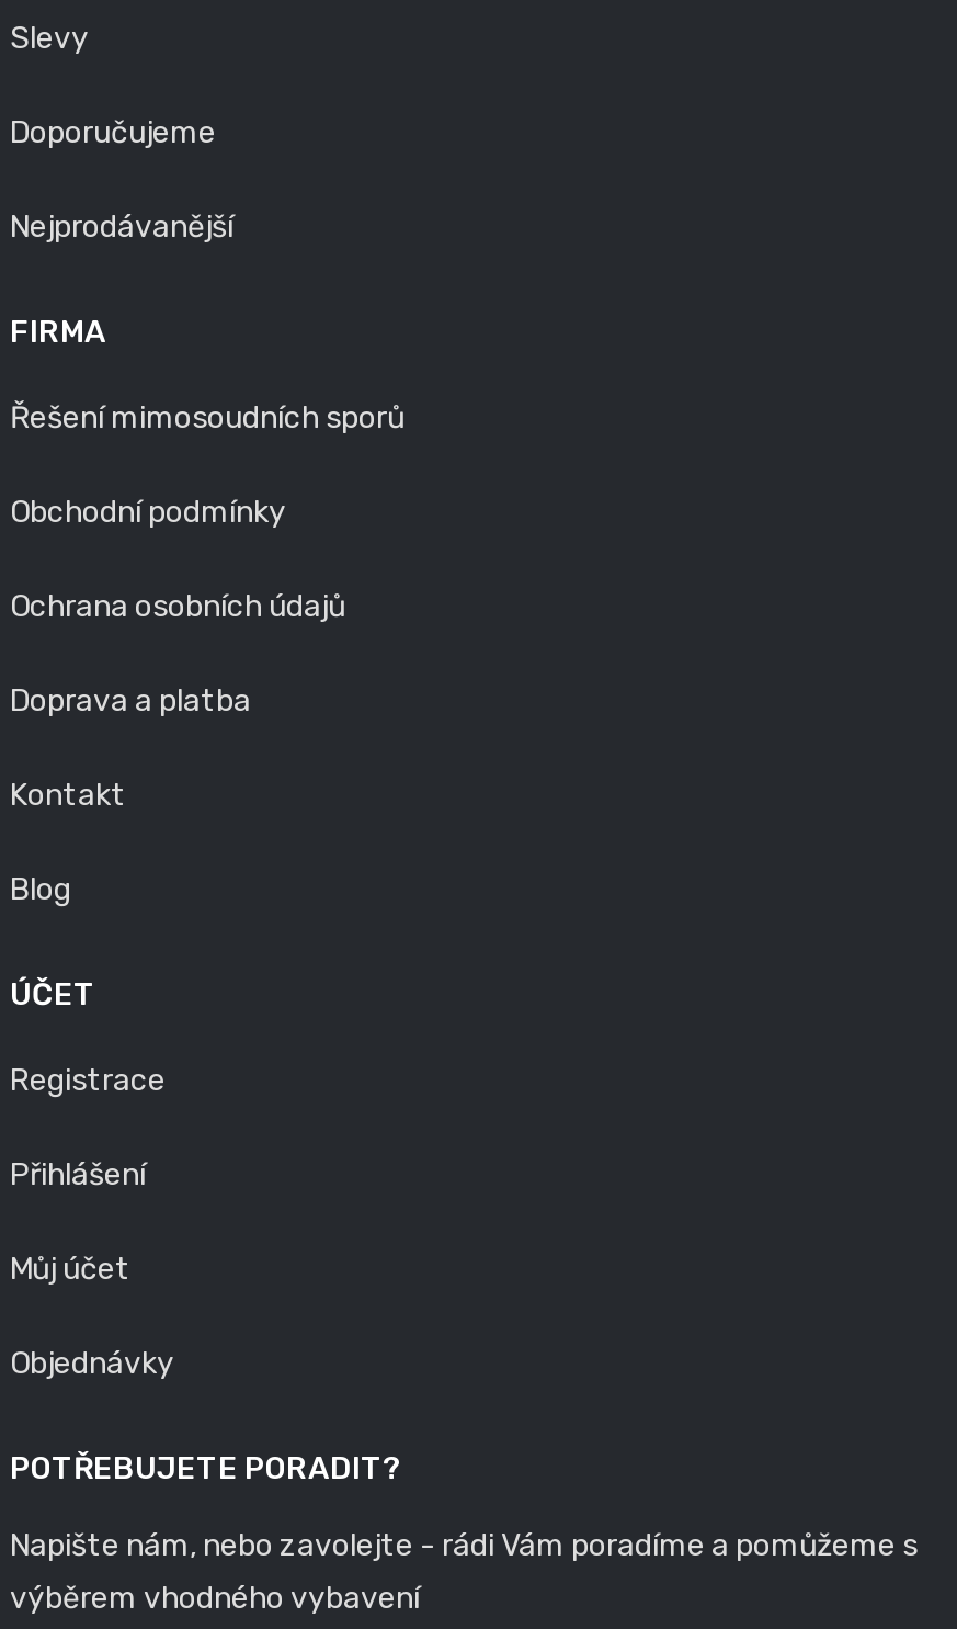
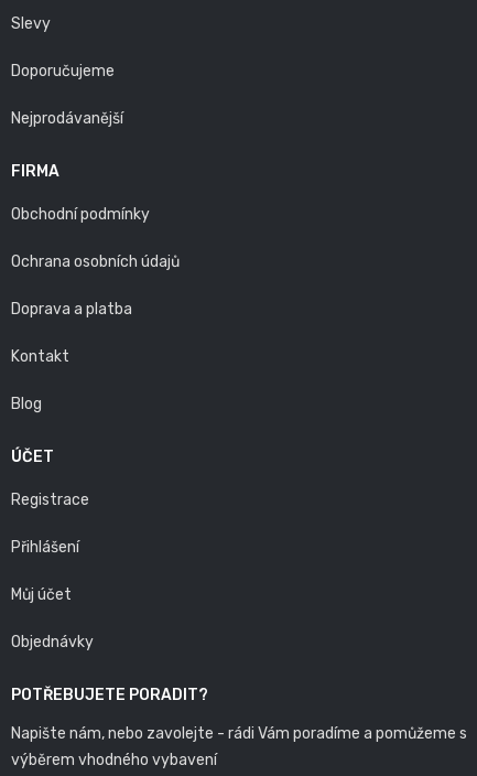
[10,398,405,435] Řešení mimosoudních sporů -> none

